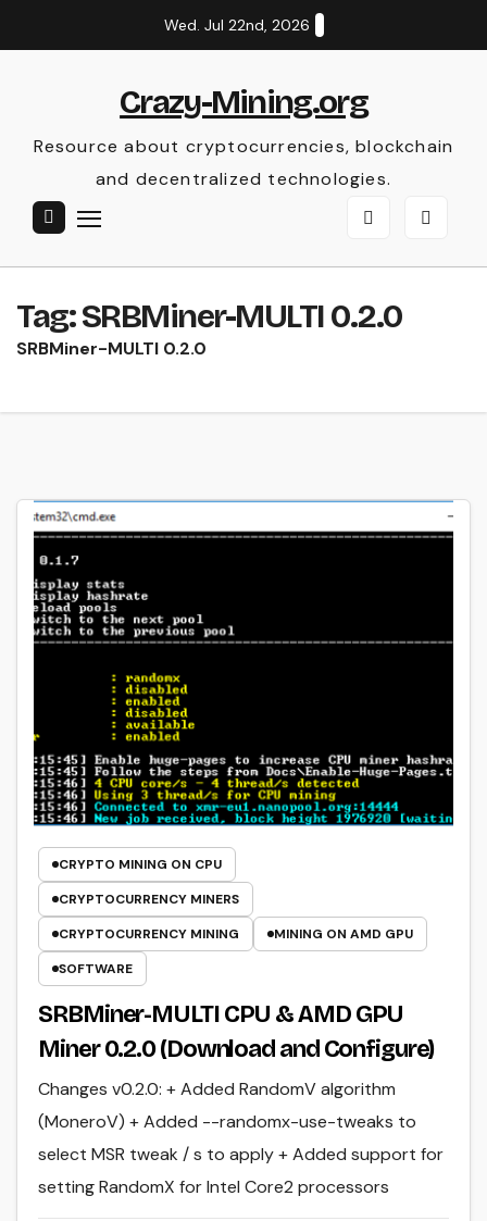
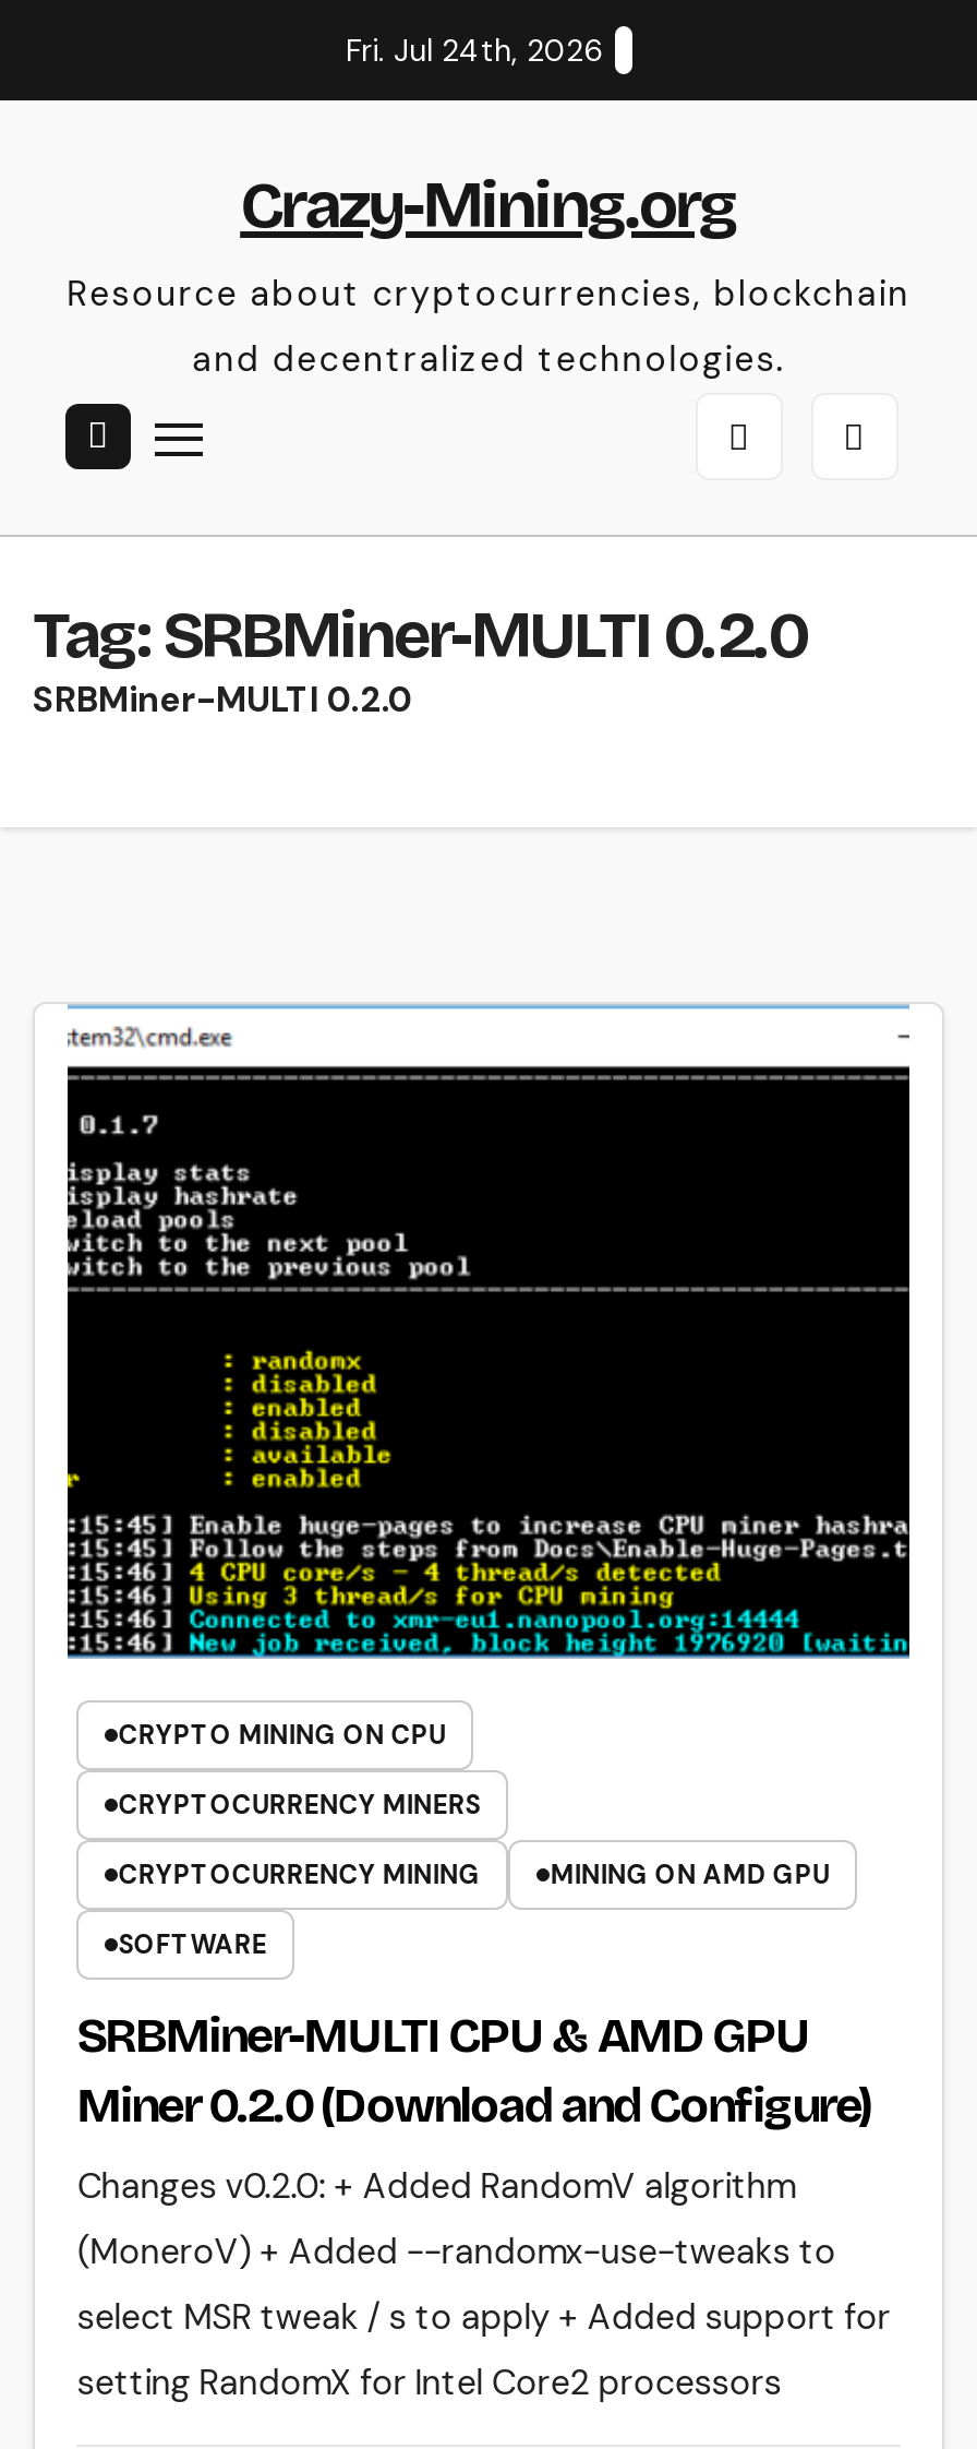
[164,15,309,35] Wed. Jul 22nd, 2026 -> [346,31,603,70] Fri. Jul 24th, 2026

